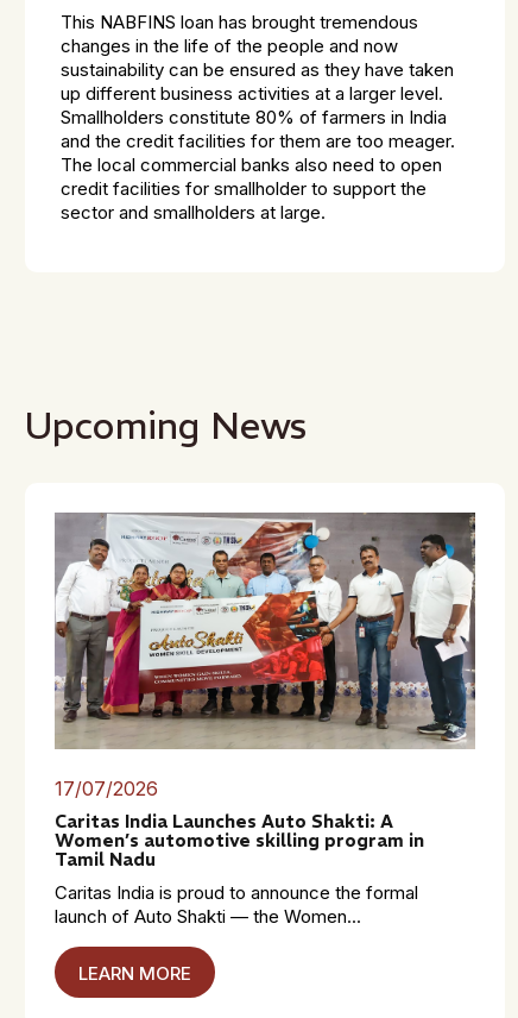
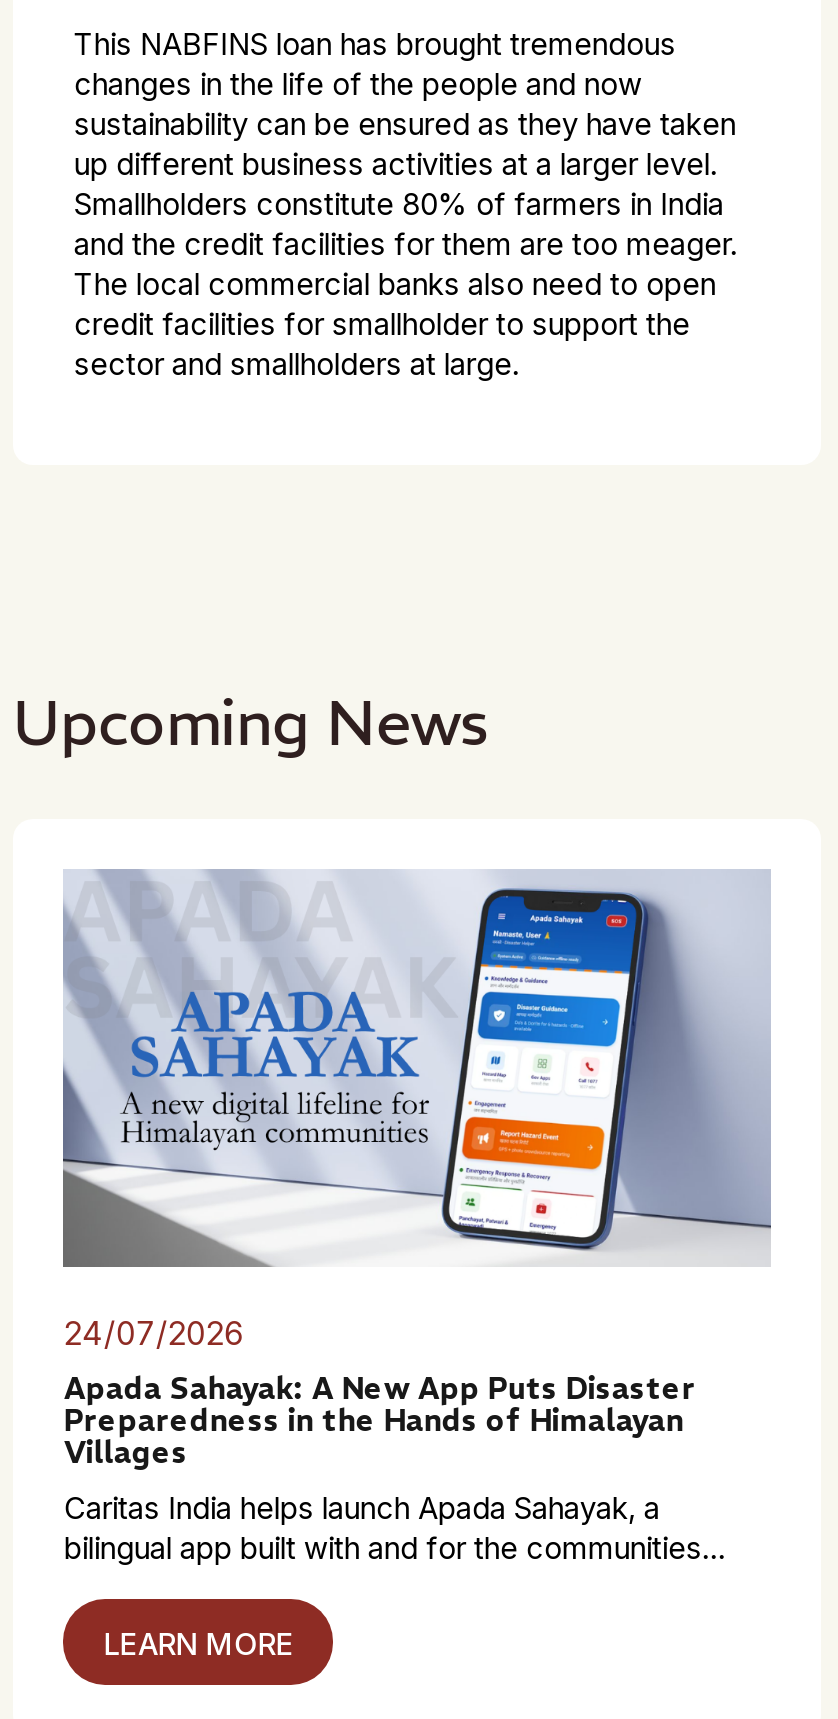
[55,511,476,870] [image] | 17/07/2026 | Caritas India Launches Auto Shakti: A | Women’s automotive skilling program in | Tamil Nadu -> [63,869,771,1470] [image] | 24/07/2026 | Apada Sahayak: A New App Puts Disaster | Preparedness in the Hands of Himalayan | Villages
[55,882,419,927] Caritas India is proud to announce the formal | launch of Auto Shakti — the Women... -> [64,1490,726,1566] Caritas India helps launch Apada Sahayak, a | bilingual app built with and for the communities...

